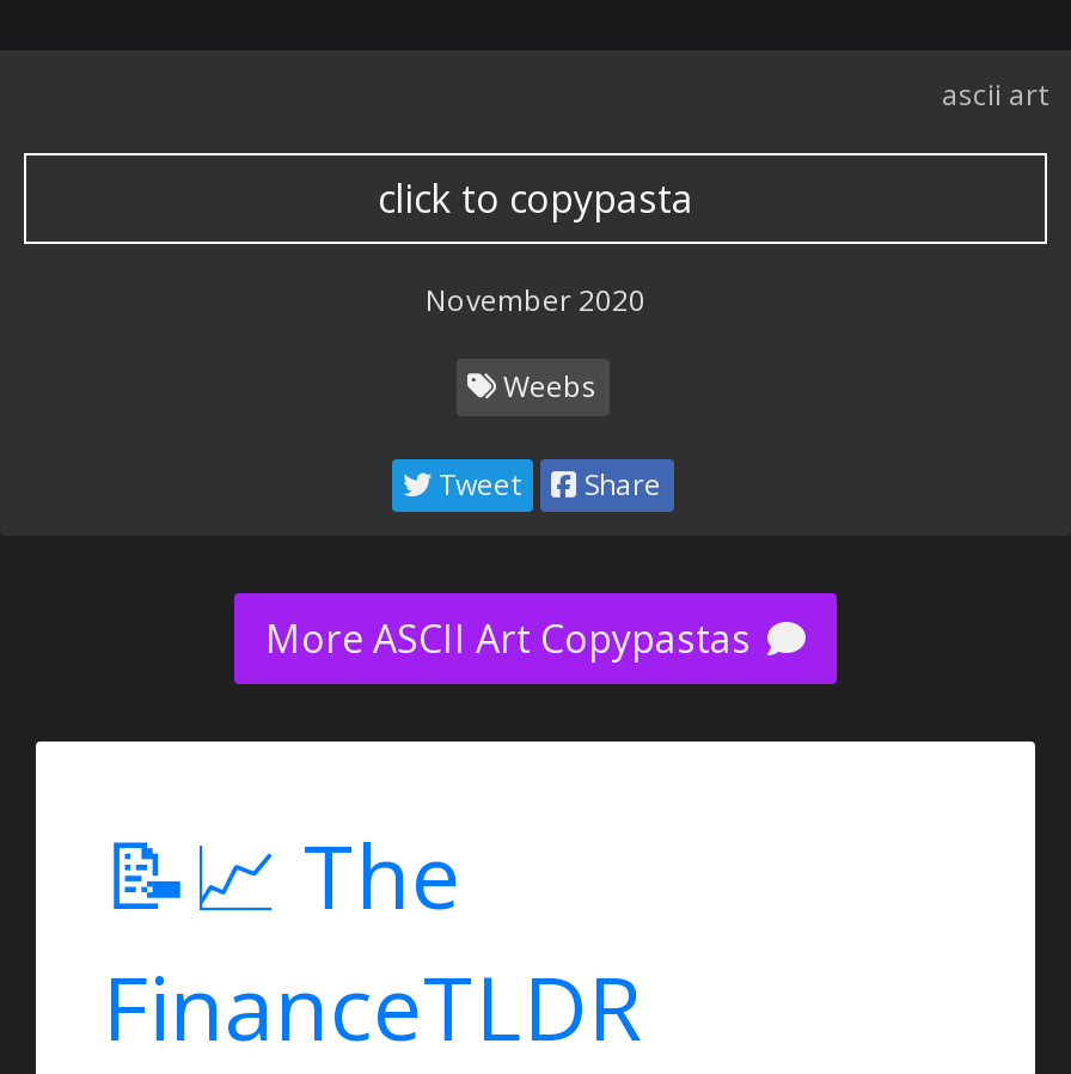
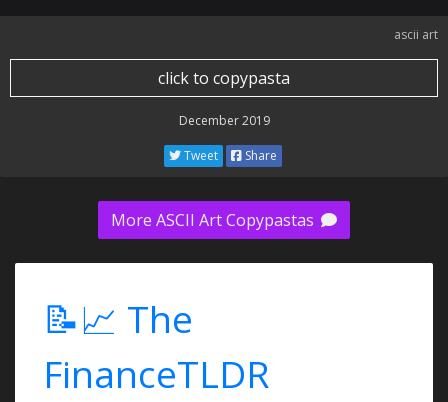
[426,280,645,407] November 2020 | Weebs -> [178,112,269,129] December 2019

